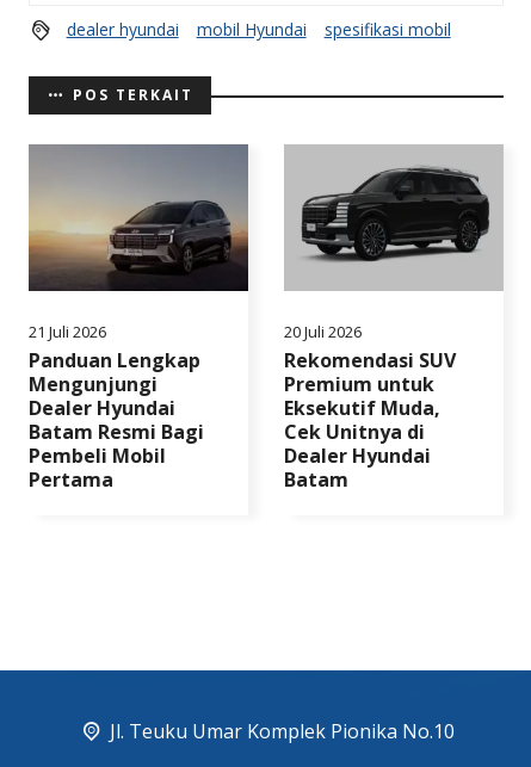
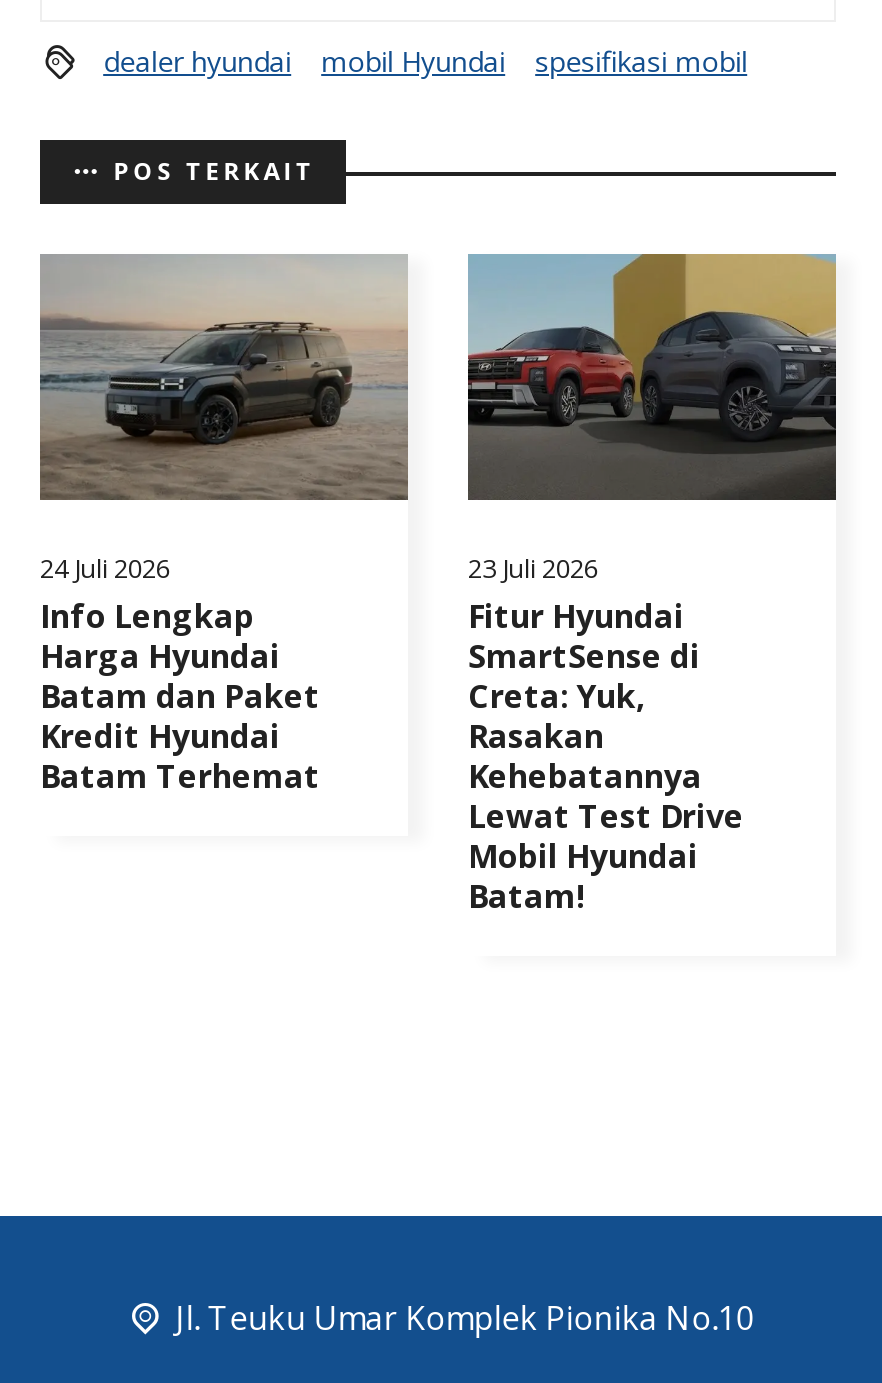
[29,144,249,493] [image] | 21 Juli 2026 | Panduan Lengkap | Mengunjungi | Dealer Hyundai | Batam Resmi Bagi | Pembeli Mobil | Pertama -> [40,256,408,798] [image] | 24 Juli 2026 | Info Lengkap | Harga Hyundai | Batam dan Paket | Kredit Hyundai | Batam Terhemat
[284,146,504,493] [image] | 20 Juli 2026 | Rekomendasi SUV | Premium untuk | Eksekutif Muda, | Cek Unitnya di | Dealer Hyundai | Batam -> [466,254,838,918] [image] | 23 Juli 2026 | Fitur Hyundai | SmartSense di | Creta: Yuk, | Rasakan | Kehebatannya | Lewat Test Drive | Mobil Hyundai | Batam!

